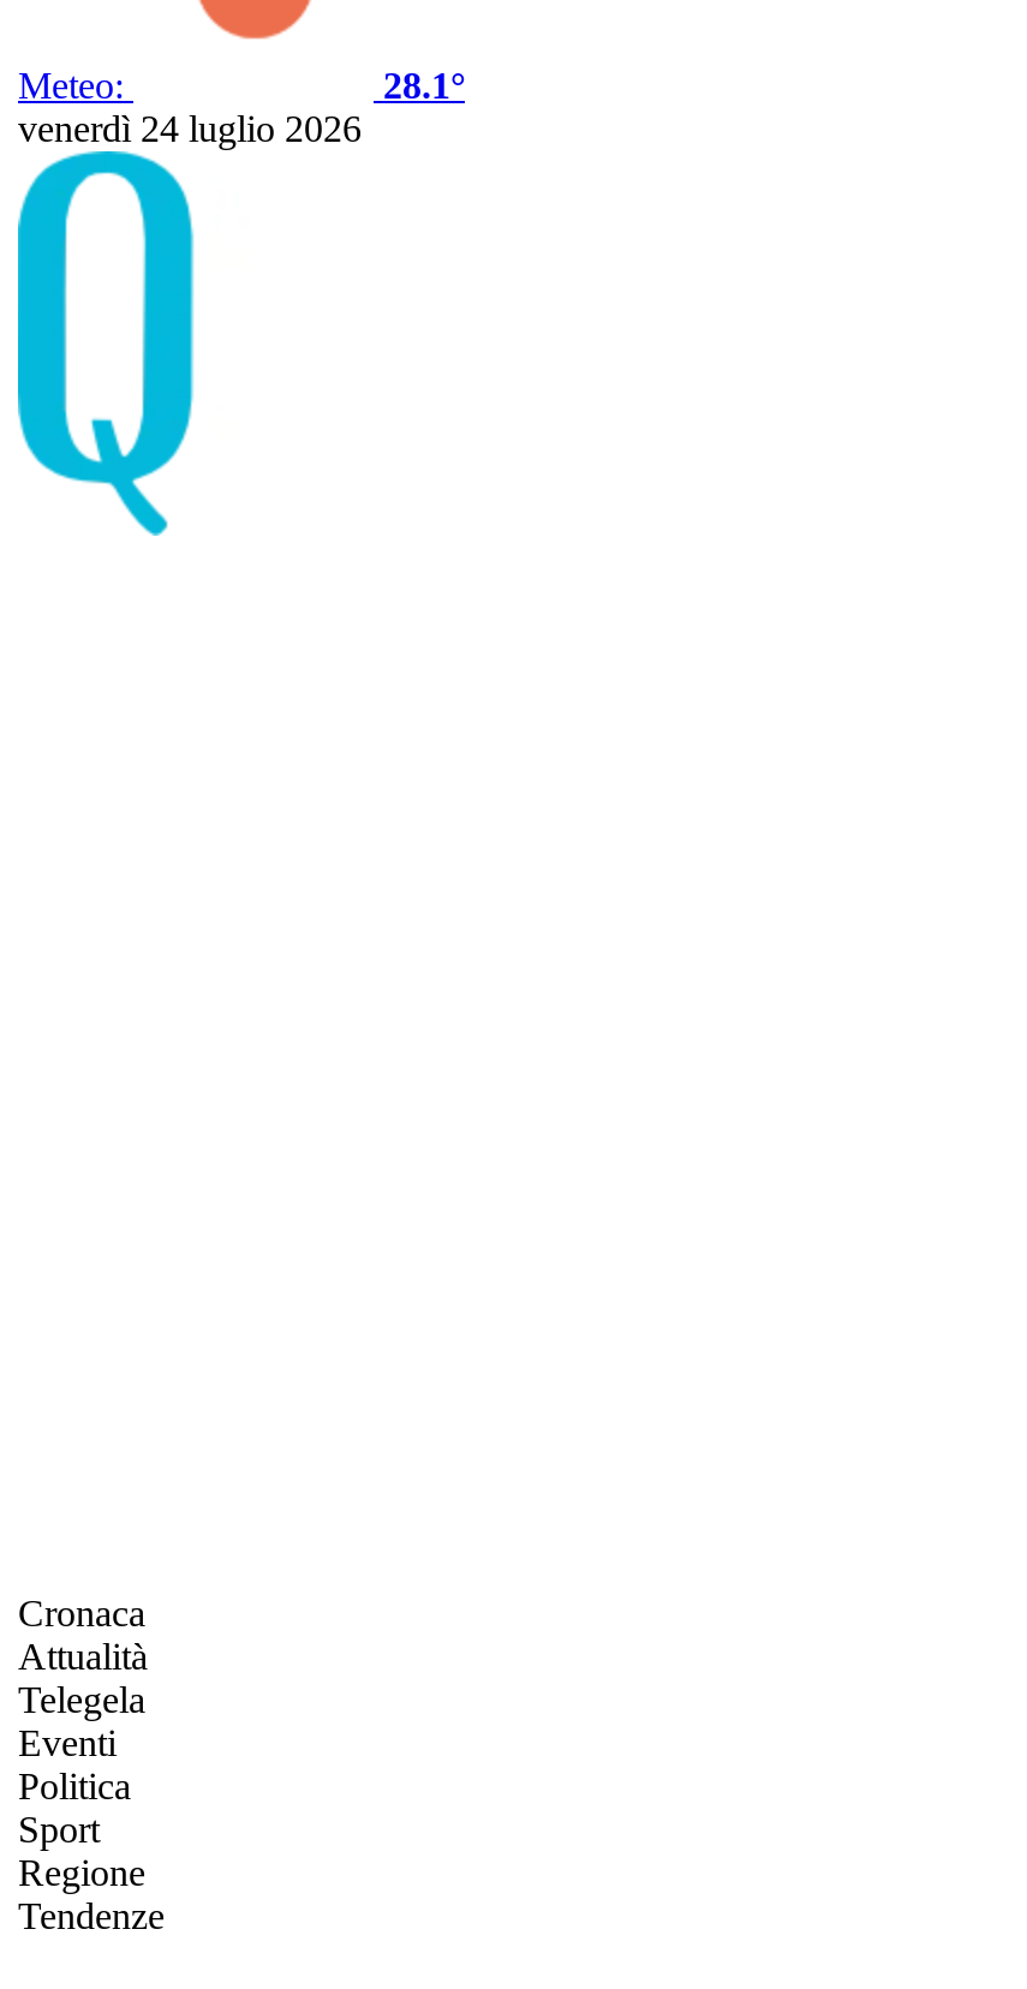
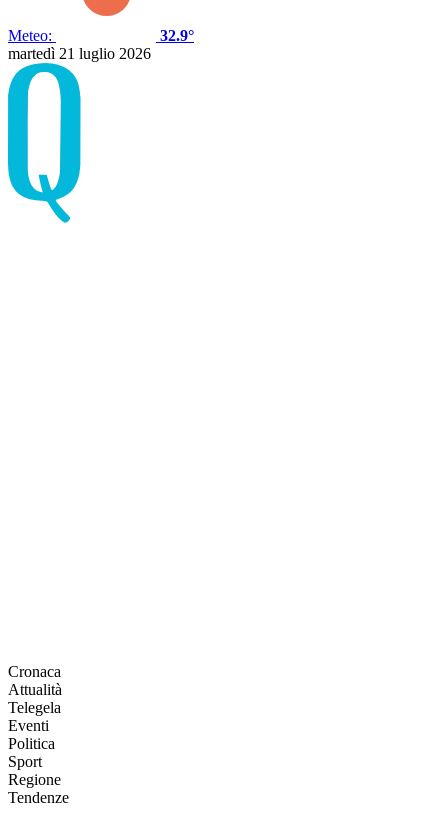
[383,65,465,106] 28.1° -> [160,27,194,44] 32.9°
[18,108,362,149] venerdì 24 luglio 2026 -> [8,45,151,62] martedì 21 luglio 2026

